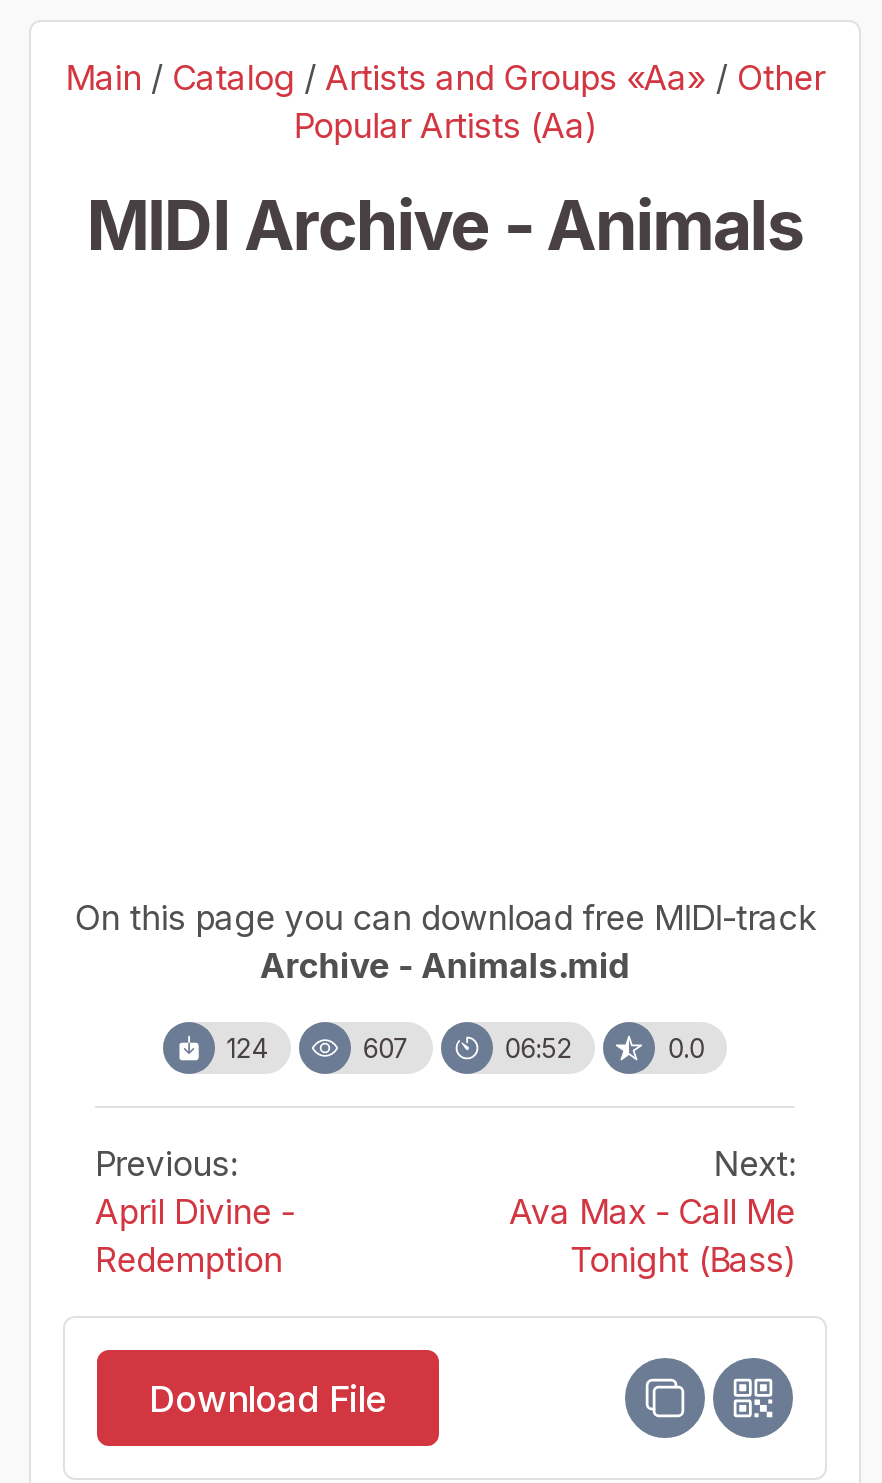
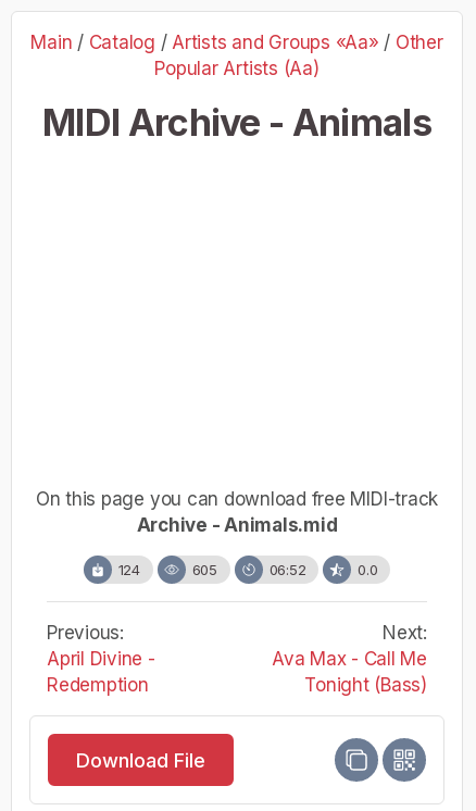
[362,1031,409,1063] 607 -> [192,560,217,578] 605

